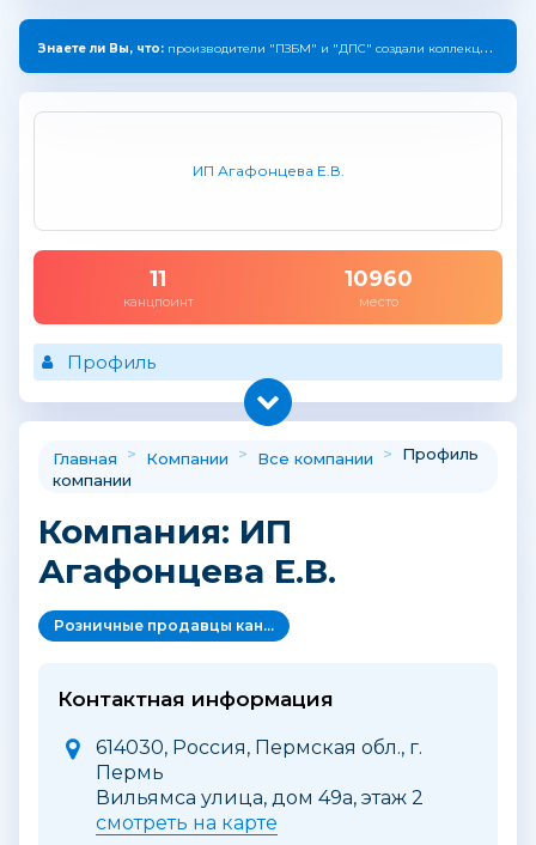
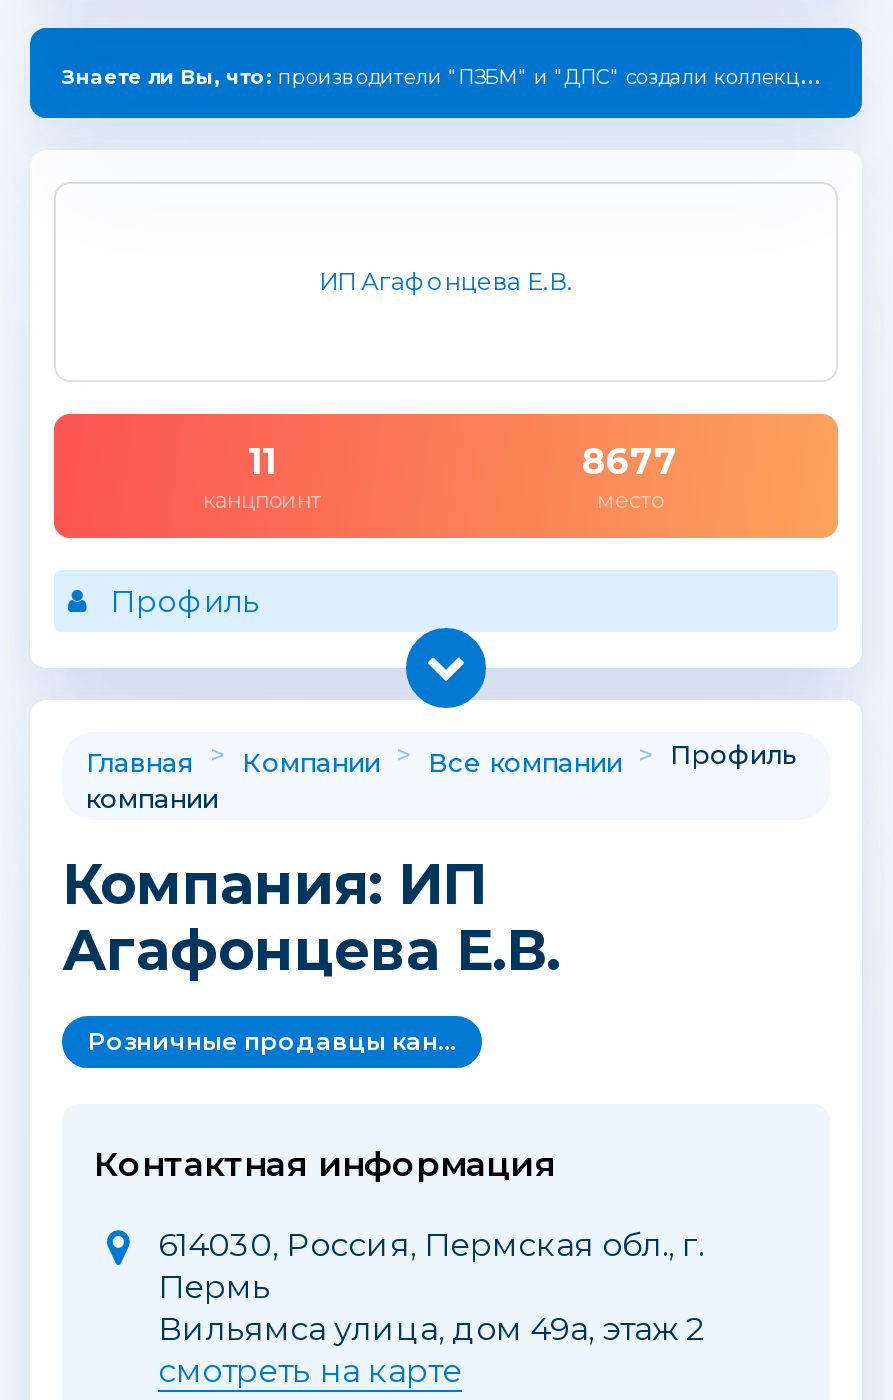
[344,266,412,292] 10960 -> [582,440,678,484] 8677

